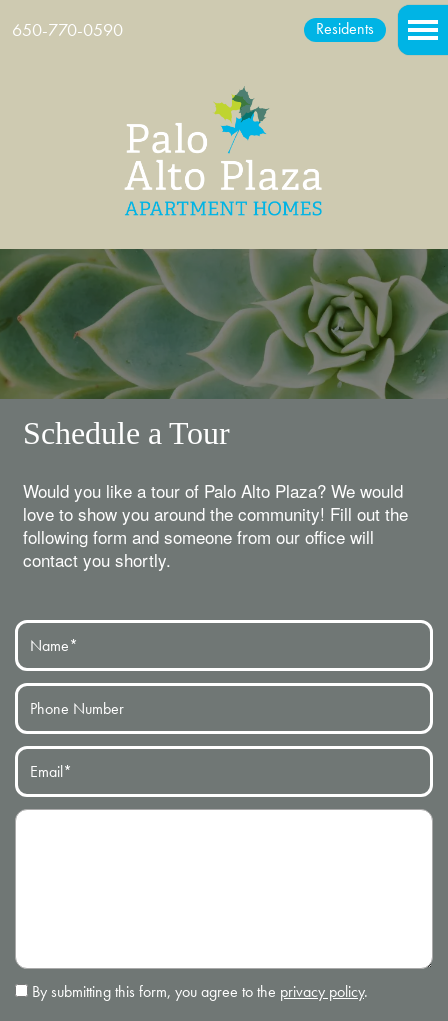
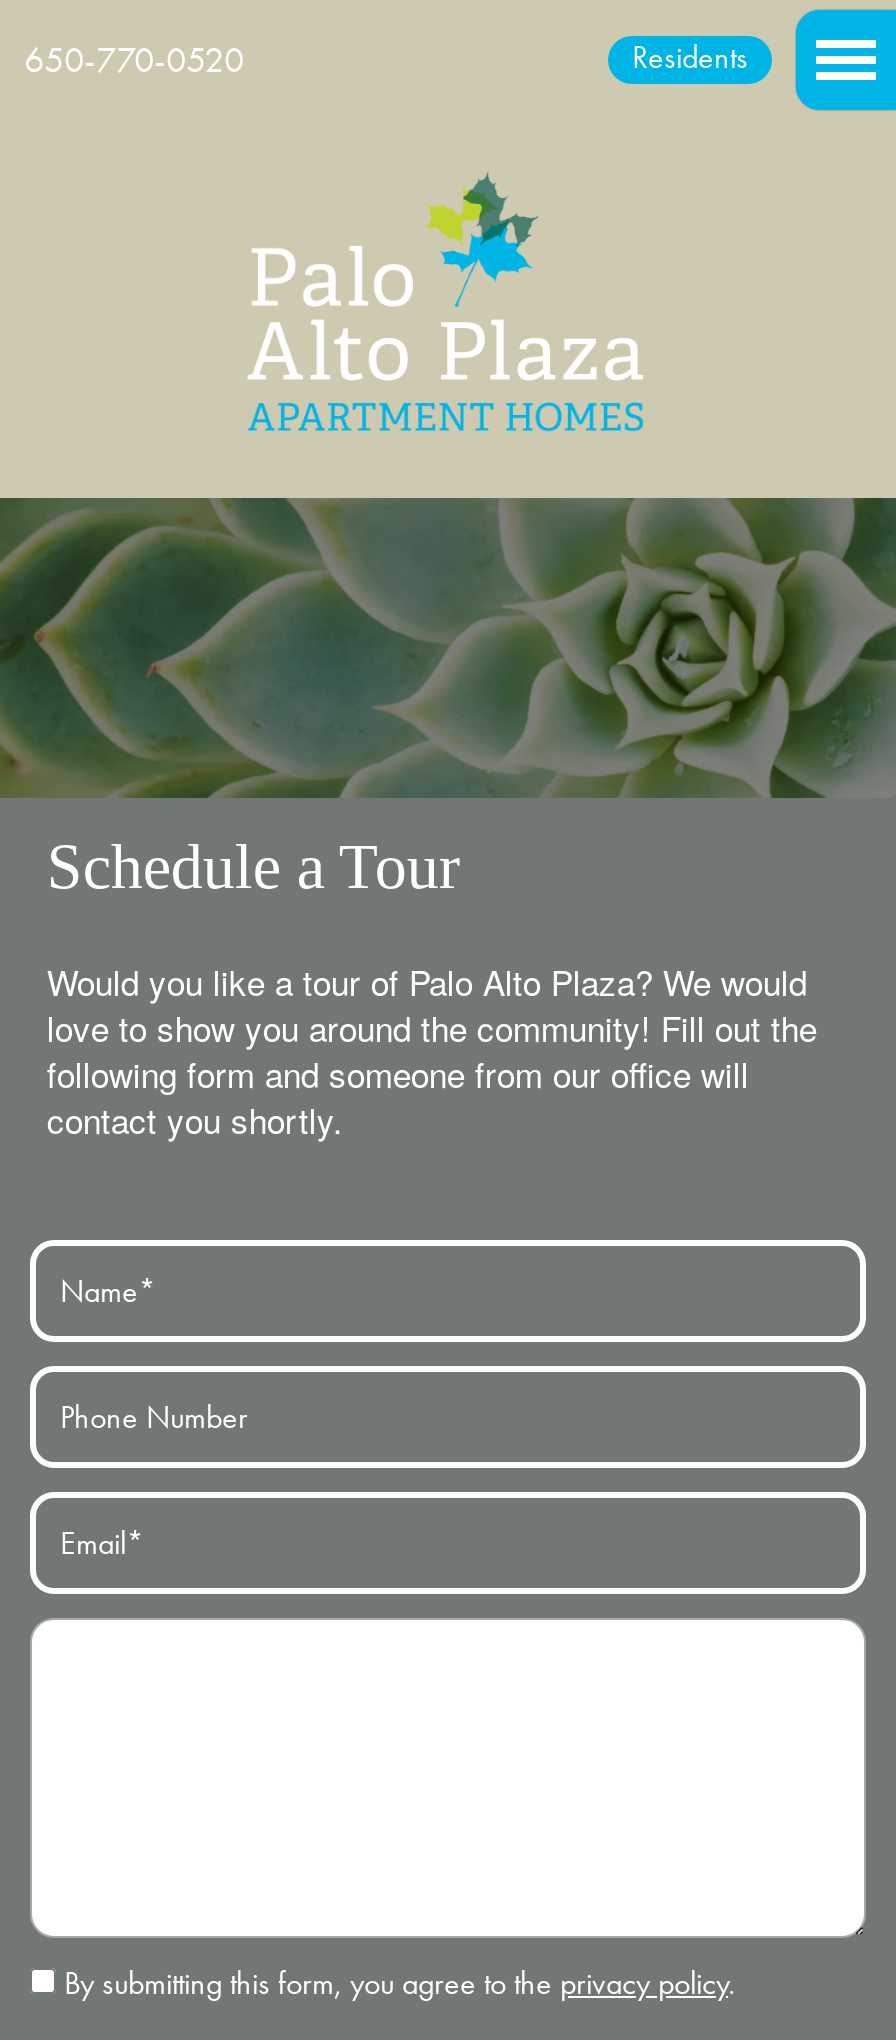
[12,18,123,41] 650-770-0590 -> [24,36,244,82] 650-770-0520

